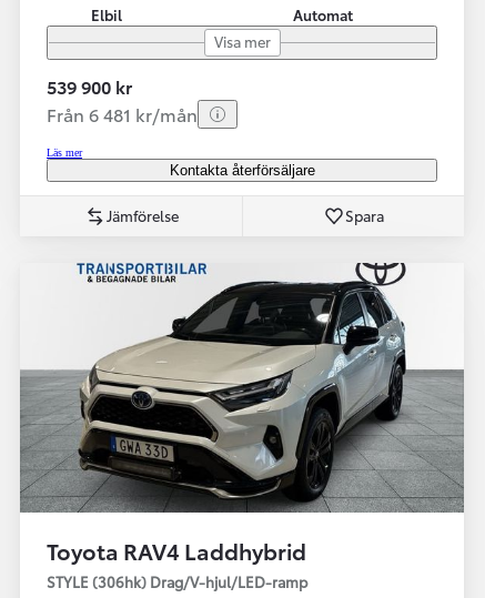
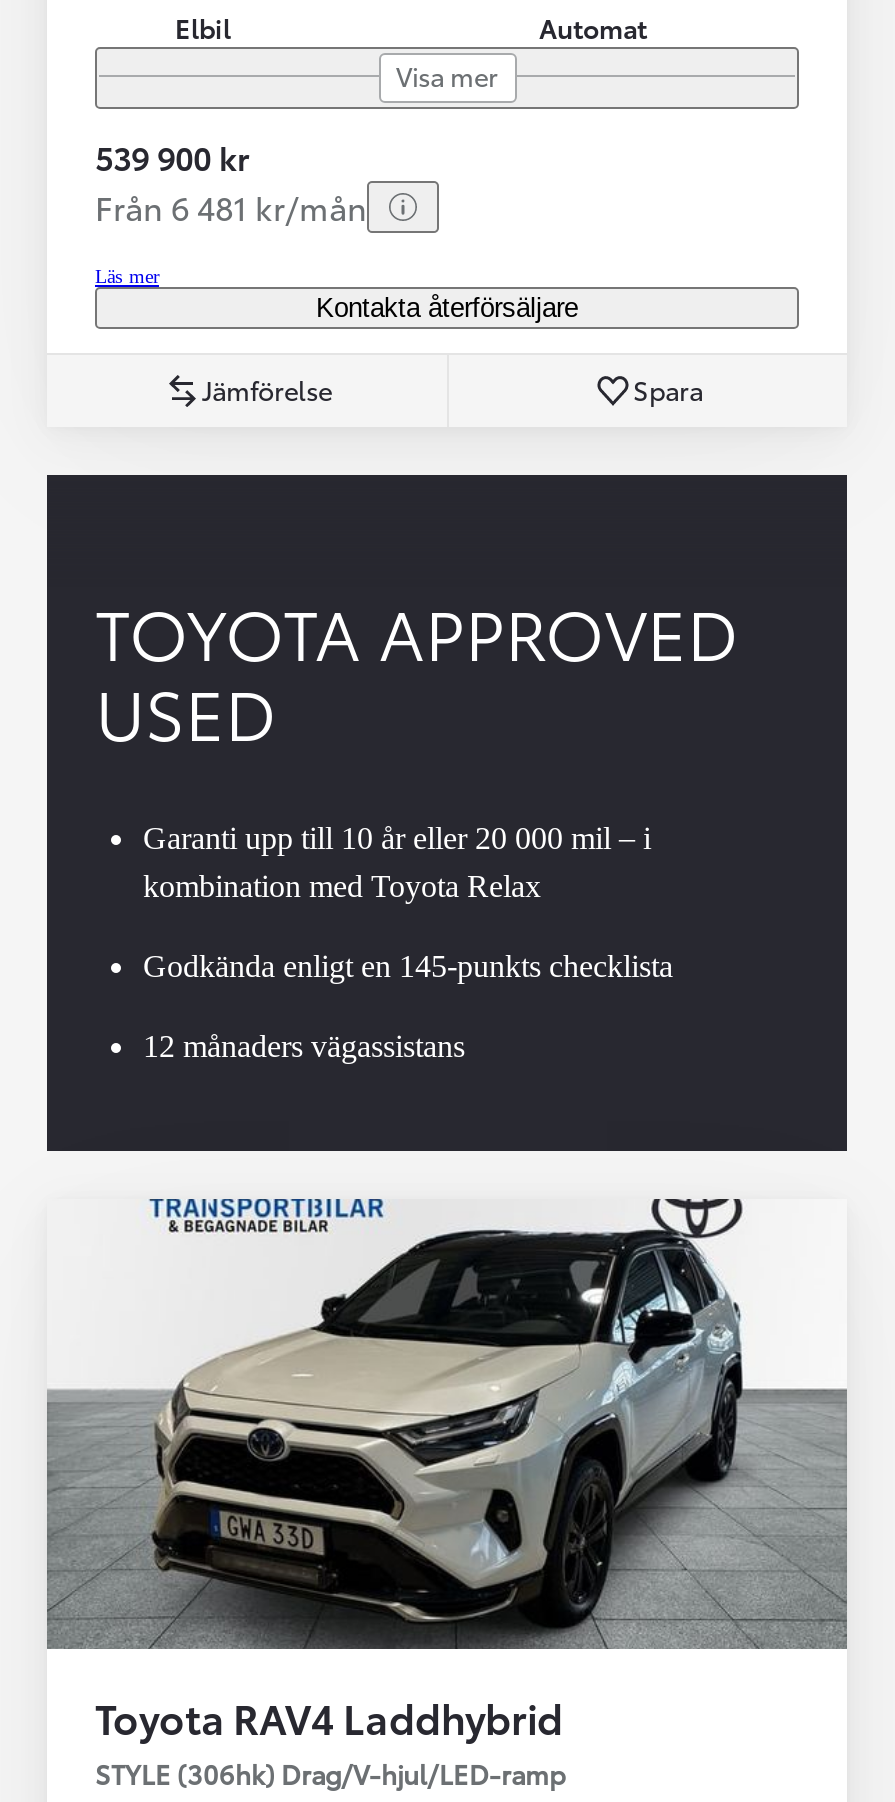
none -> [45,472,849,1152] [image] | TOYOTA APPROVED | USED | Garanti upp till 10 år eller 20 000 mil – i | kombination med Toyota Relax | Godkända enligt en 145-punkts checklista | 12 månaders vägassistans

